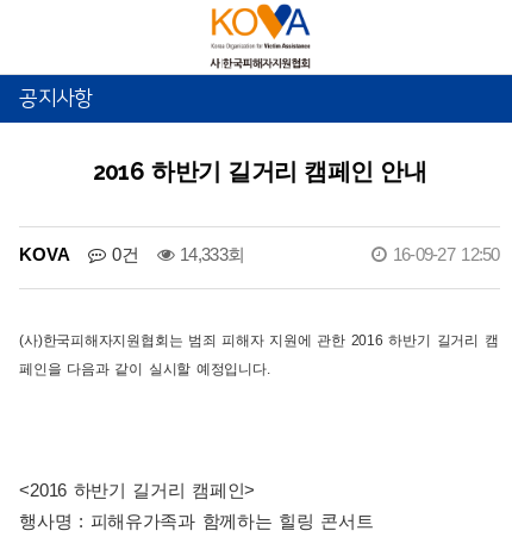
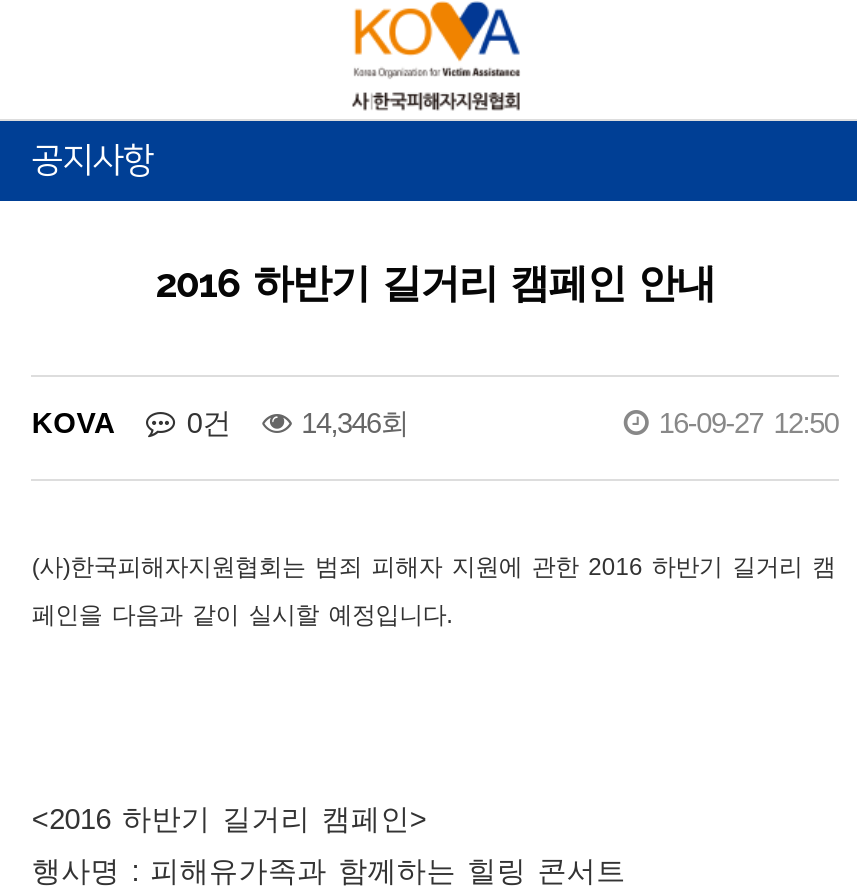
[20,245,244,264] KOVA 0건 14,333회 -> [32,407,409,439] KOVA 0건 14,346회

